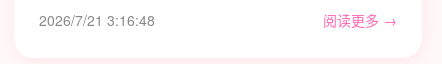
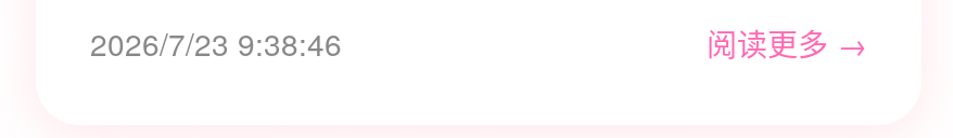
[39,10,155,30] 2026/7/21 3:16:48 -> [90,22,342,65] 2026/7/23 9:38:46

